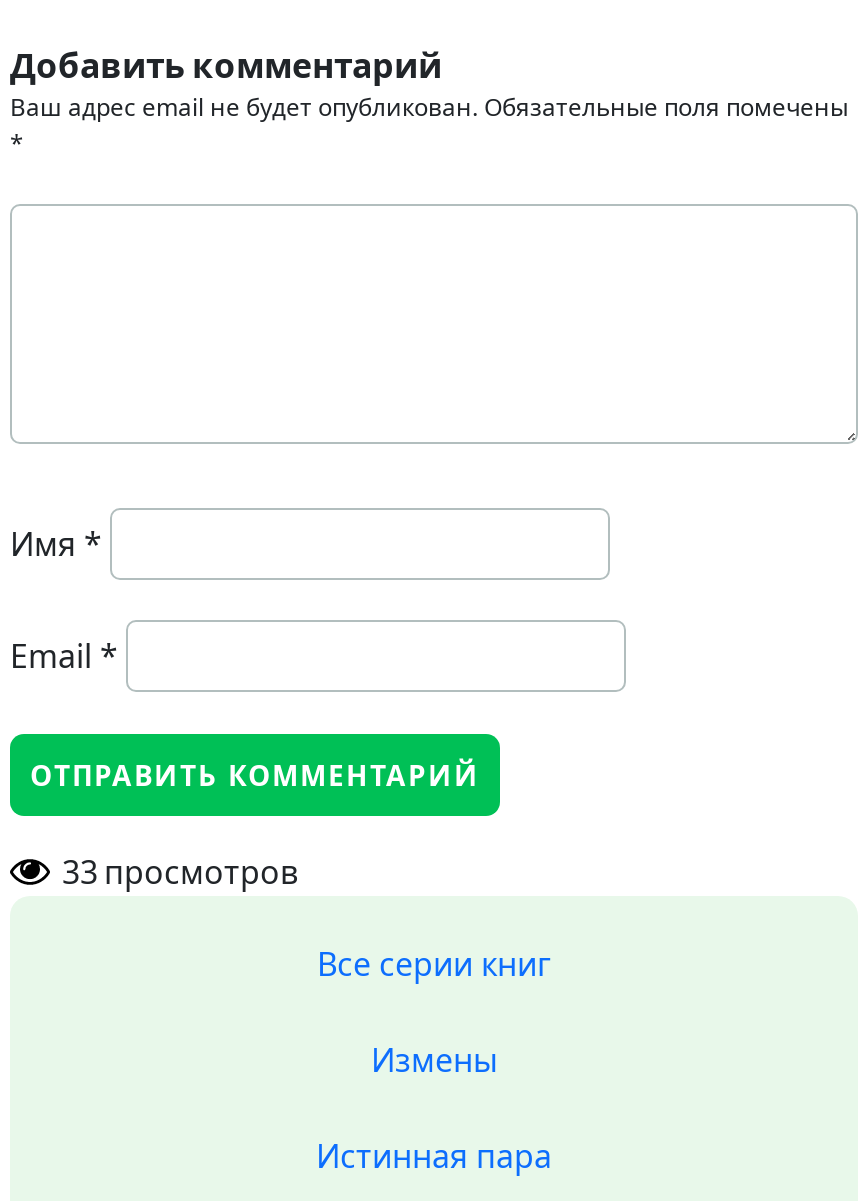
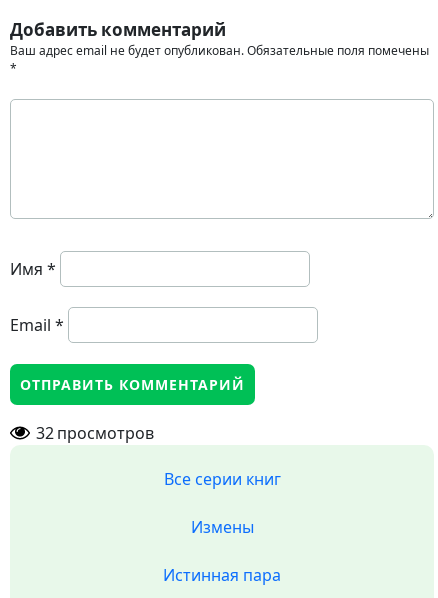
[62,850,298,894] 33 просмотров -> [36,422,154,444] 32 просмотров

